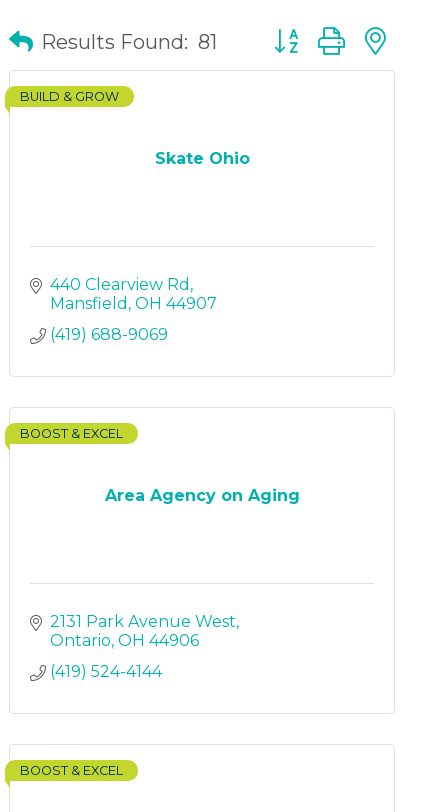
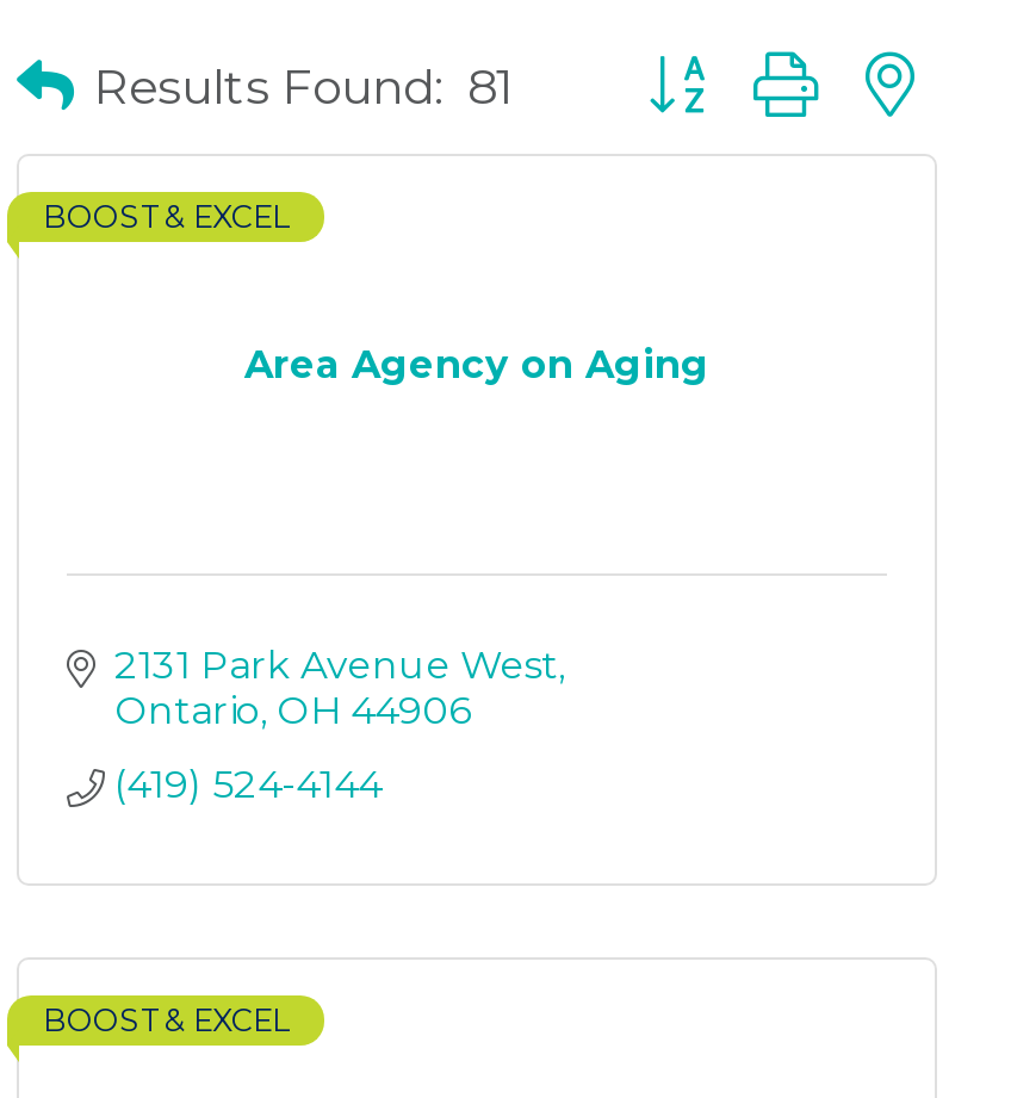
[20,89,119,104] BUILD & GROW -> none
[154,149,249,168] Skate Ohio -> none
[50,275,217,344] 440 Clearview Rd | Mansfield OH 44907 | (419) 688-9069 -> none

